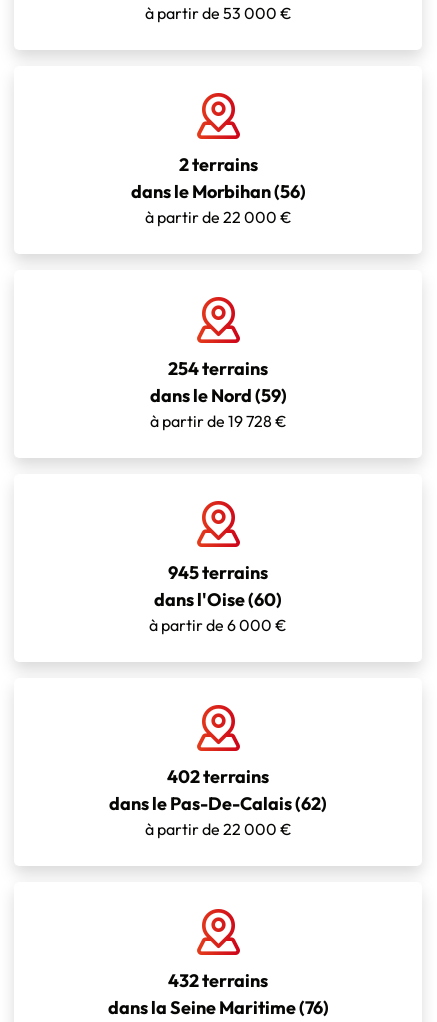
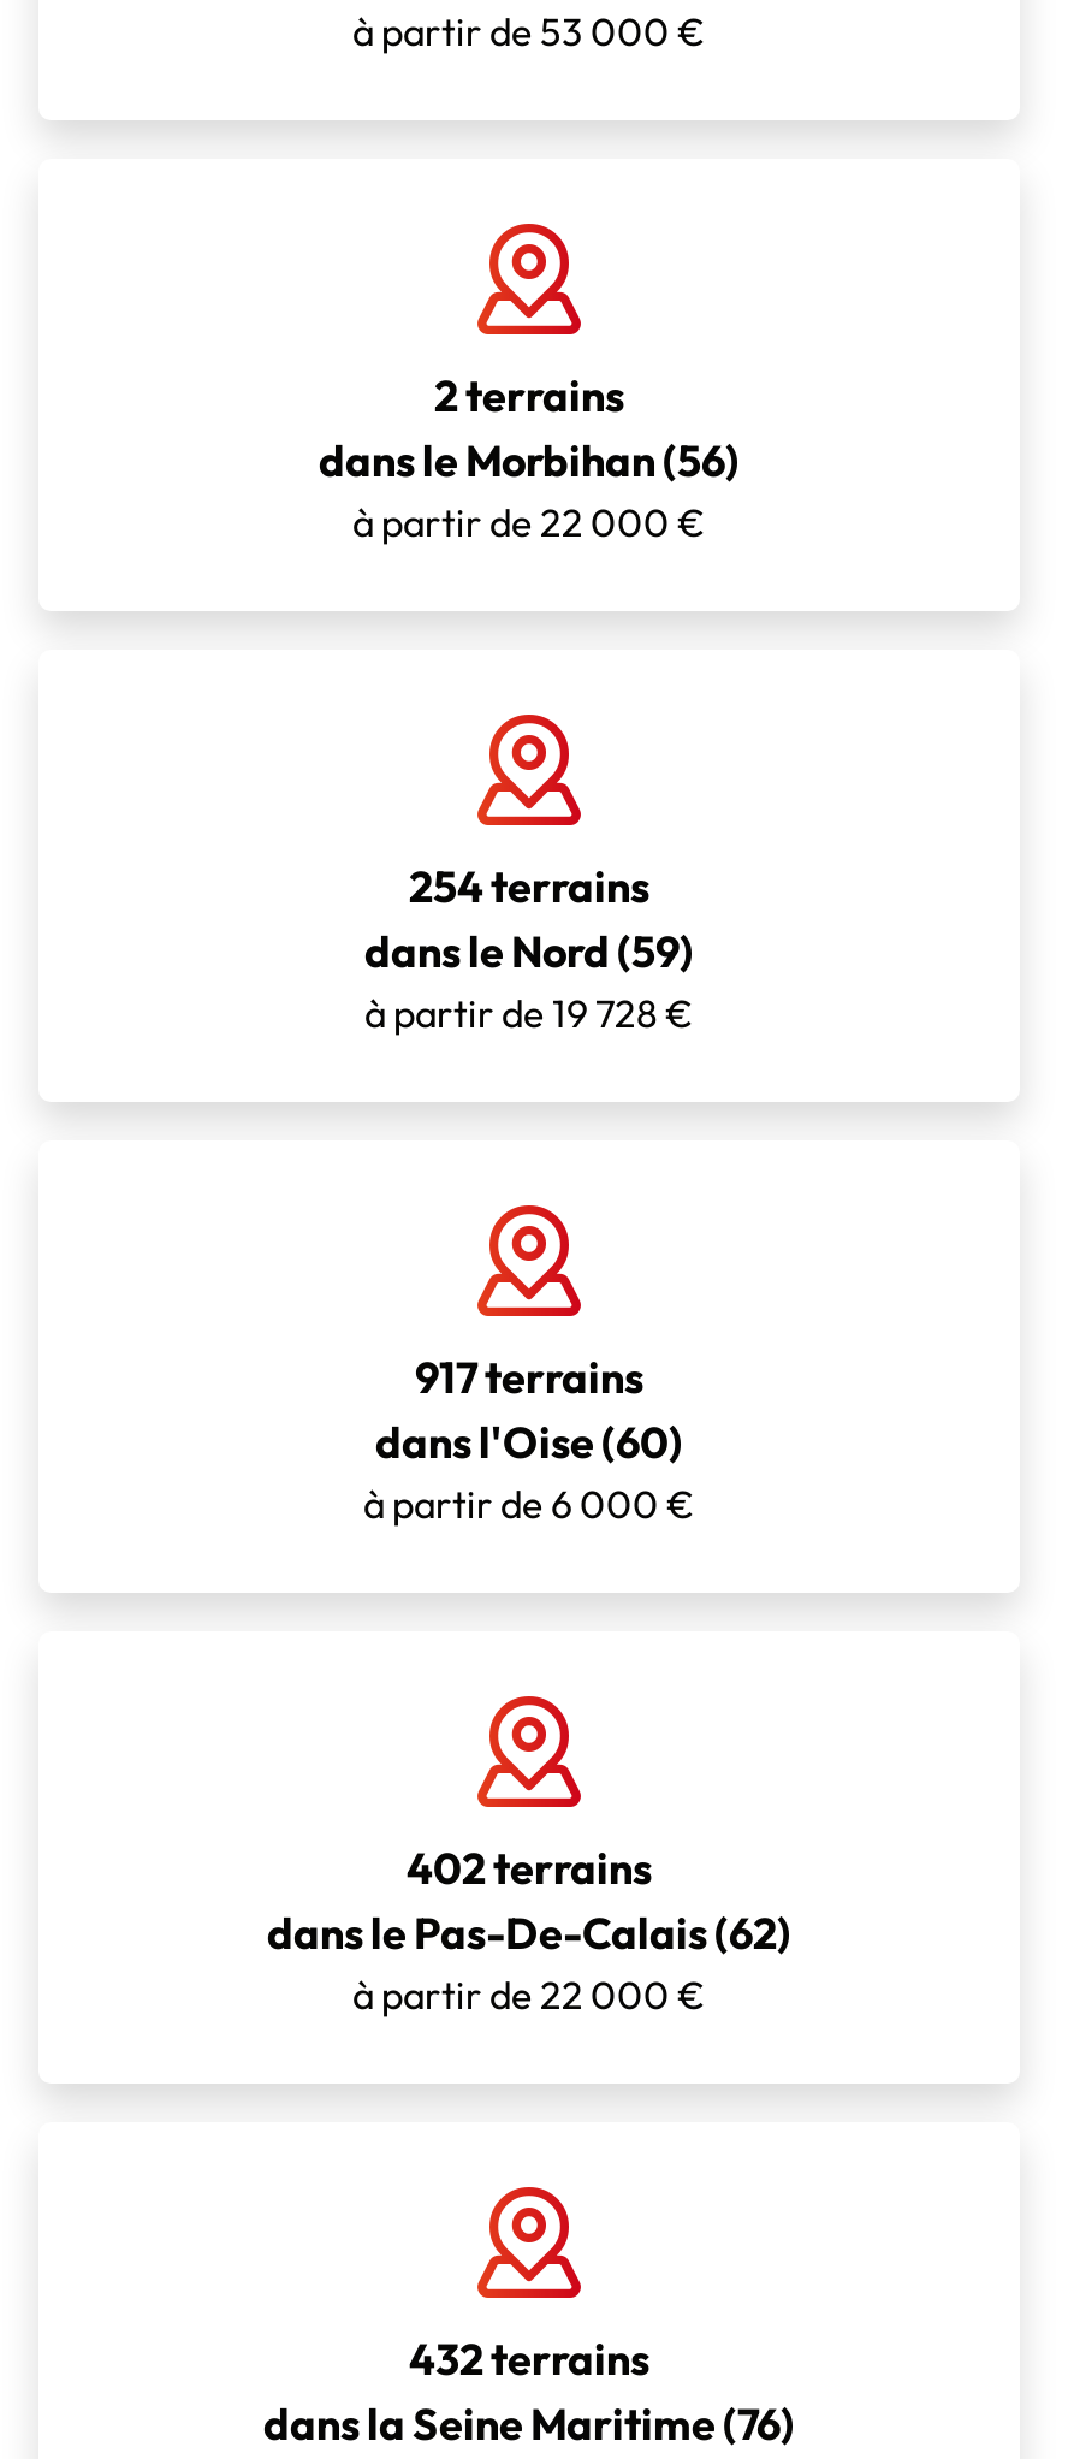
[168,561,268,584] 945 terrains -> [415,1350,643,1406] 917 terrains

